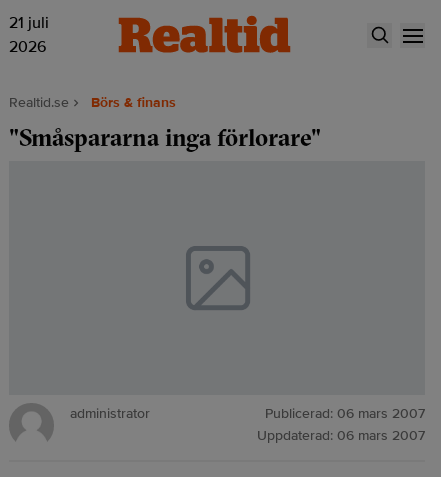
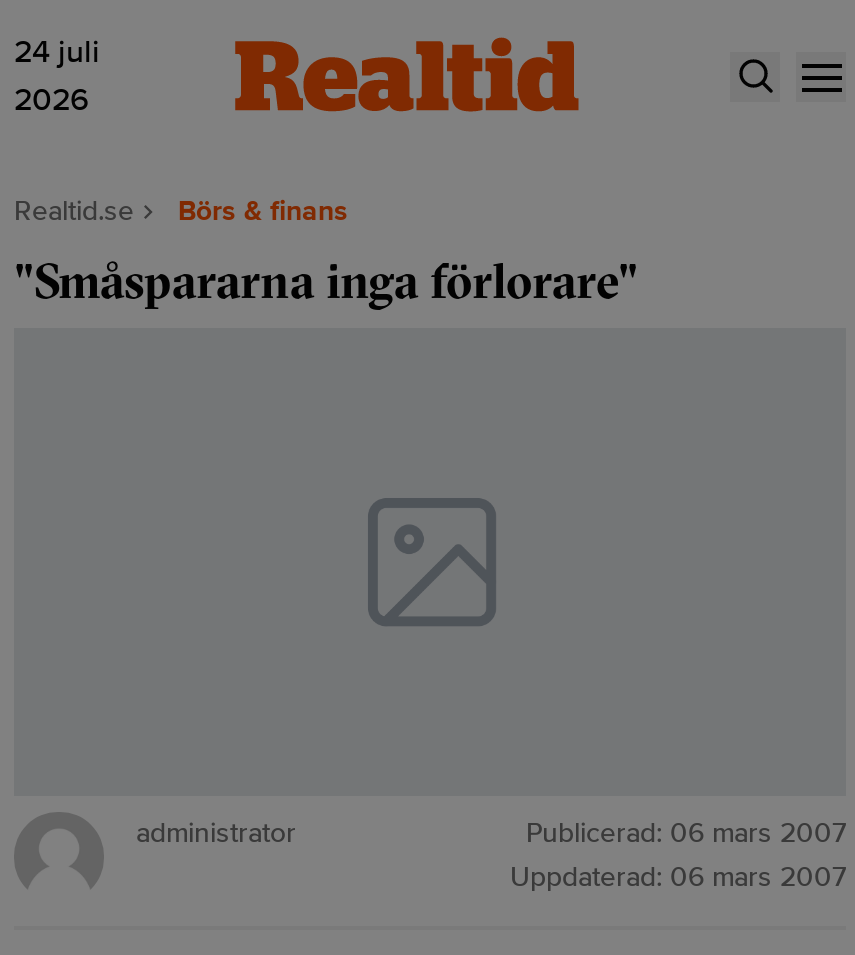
[9,13,49,33] 21 juli -> [14,32,100,72] 24 juli

